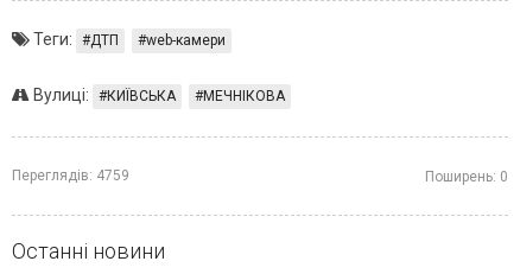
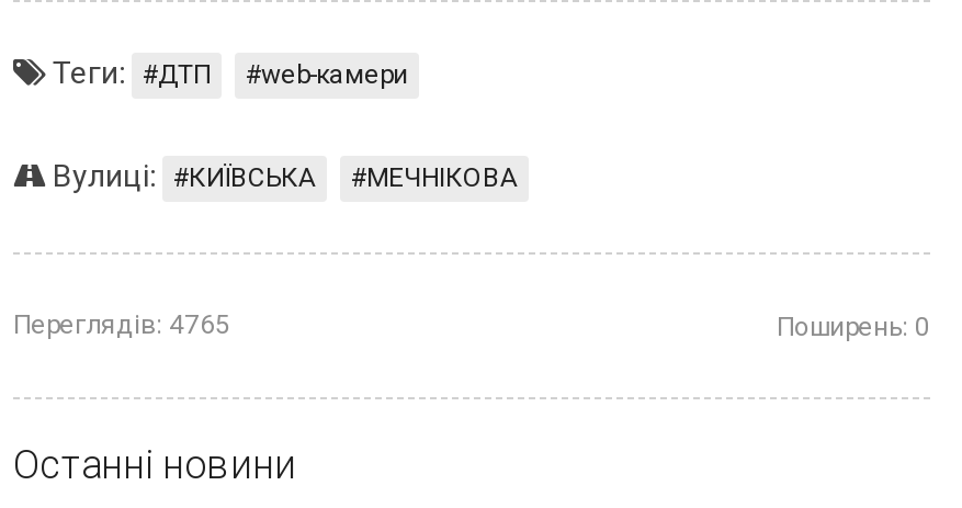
[12,167,129,184] Переглядів: 4759 -> [13,310,230,341] Переглядів: 4765

